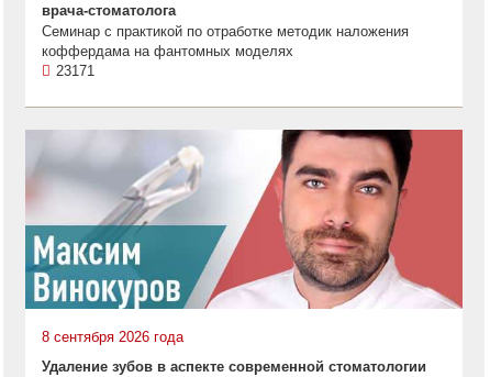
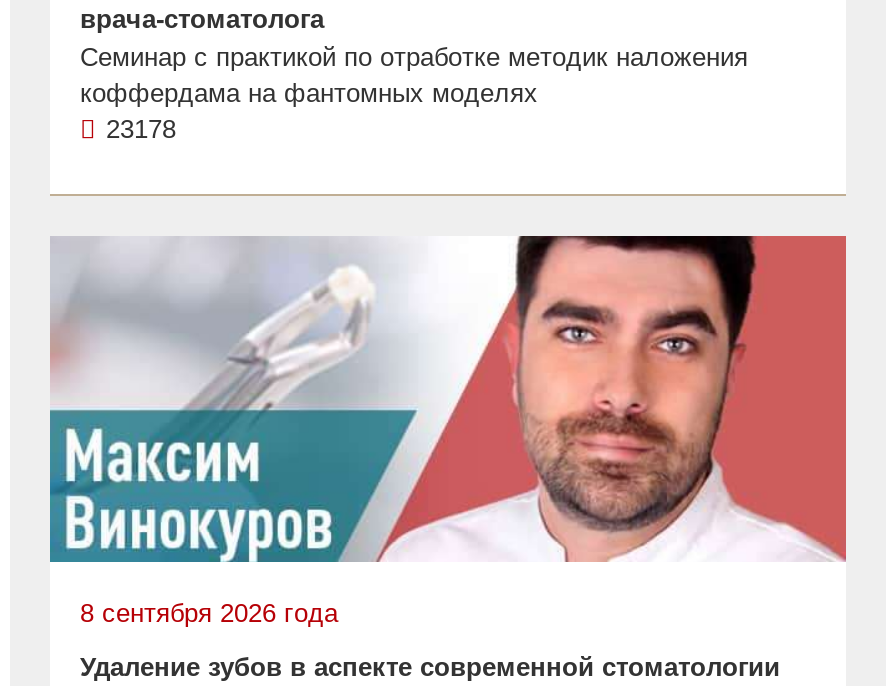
[56,63,94,79] 23171 -> [106,114,176,144] 23178

